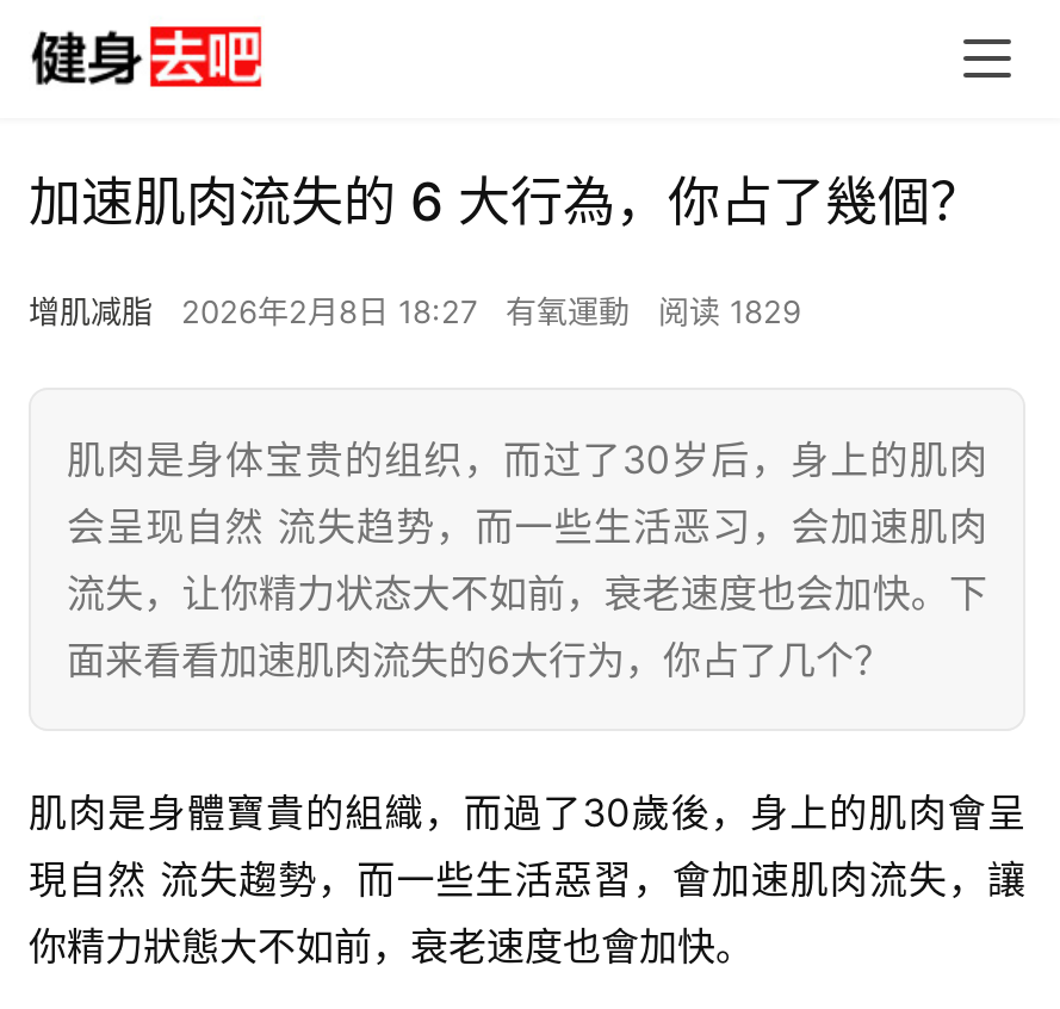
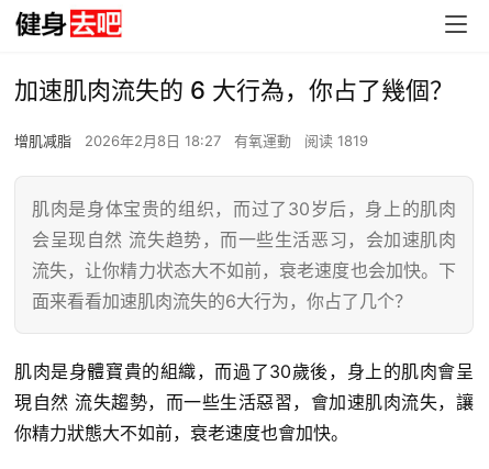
[29,292,801,330] 增肌减脂 2026年2月8日 18:27 有氧運動 阅读 1829 -> [14,132,368,149] 增肌减脂 2026年2月8日 18:27 有氧運動 阅读 1819

